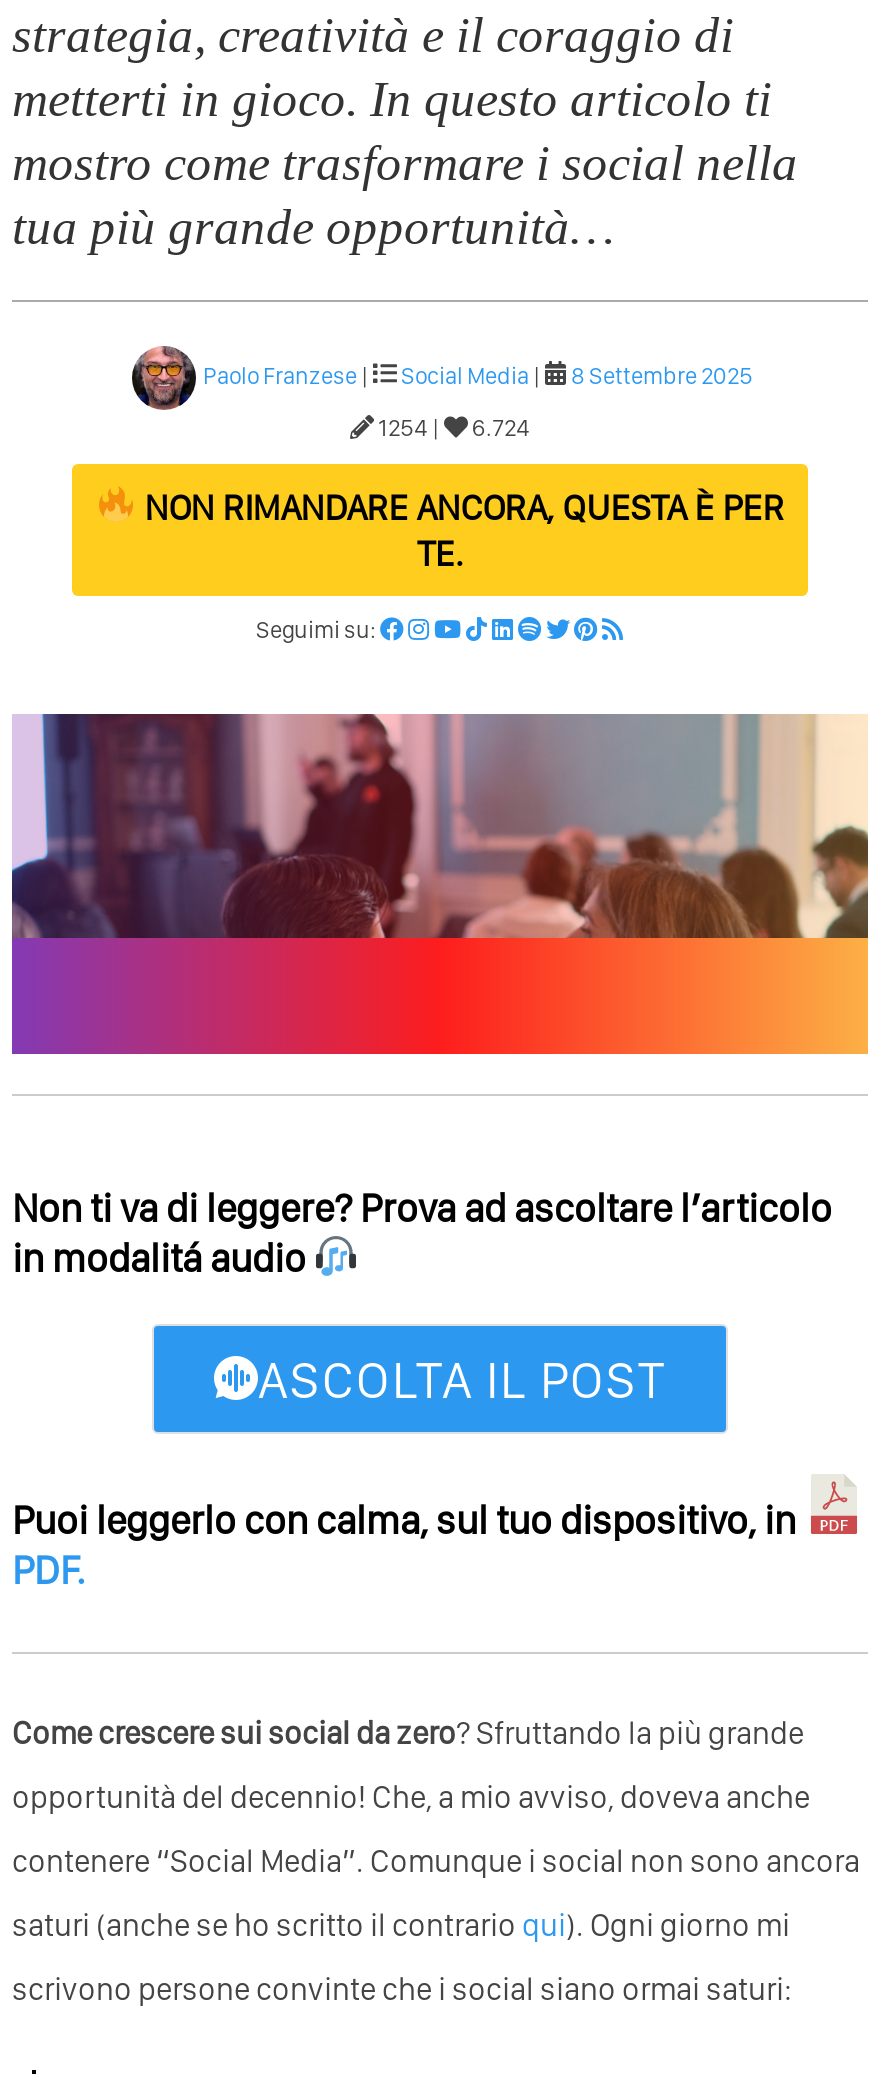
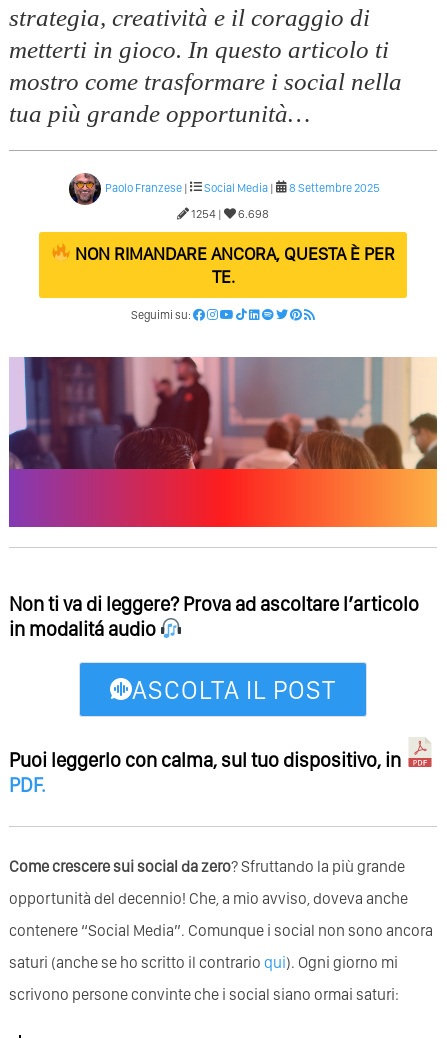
[468,413,530,441] 6.724 -> [236,206,269,220] 6.698

